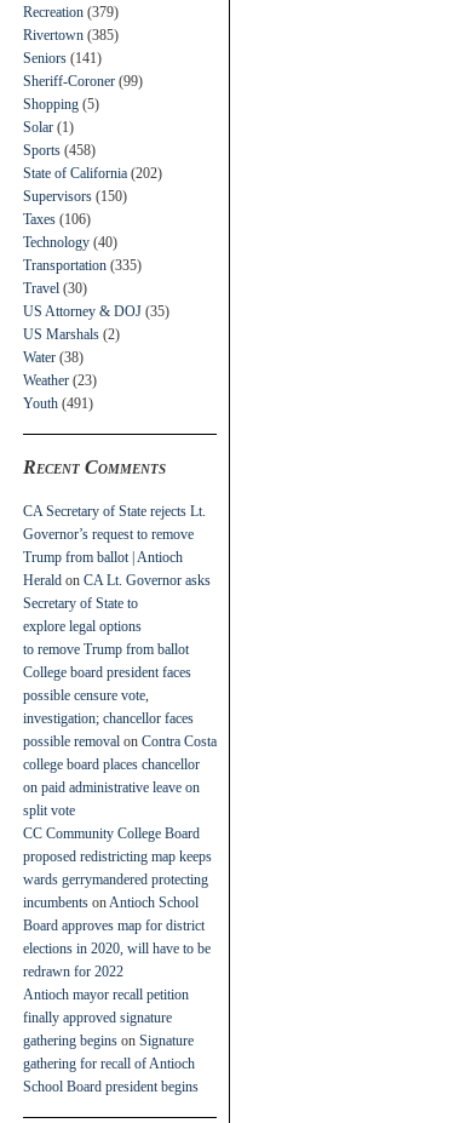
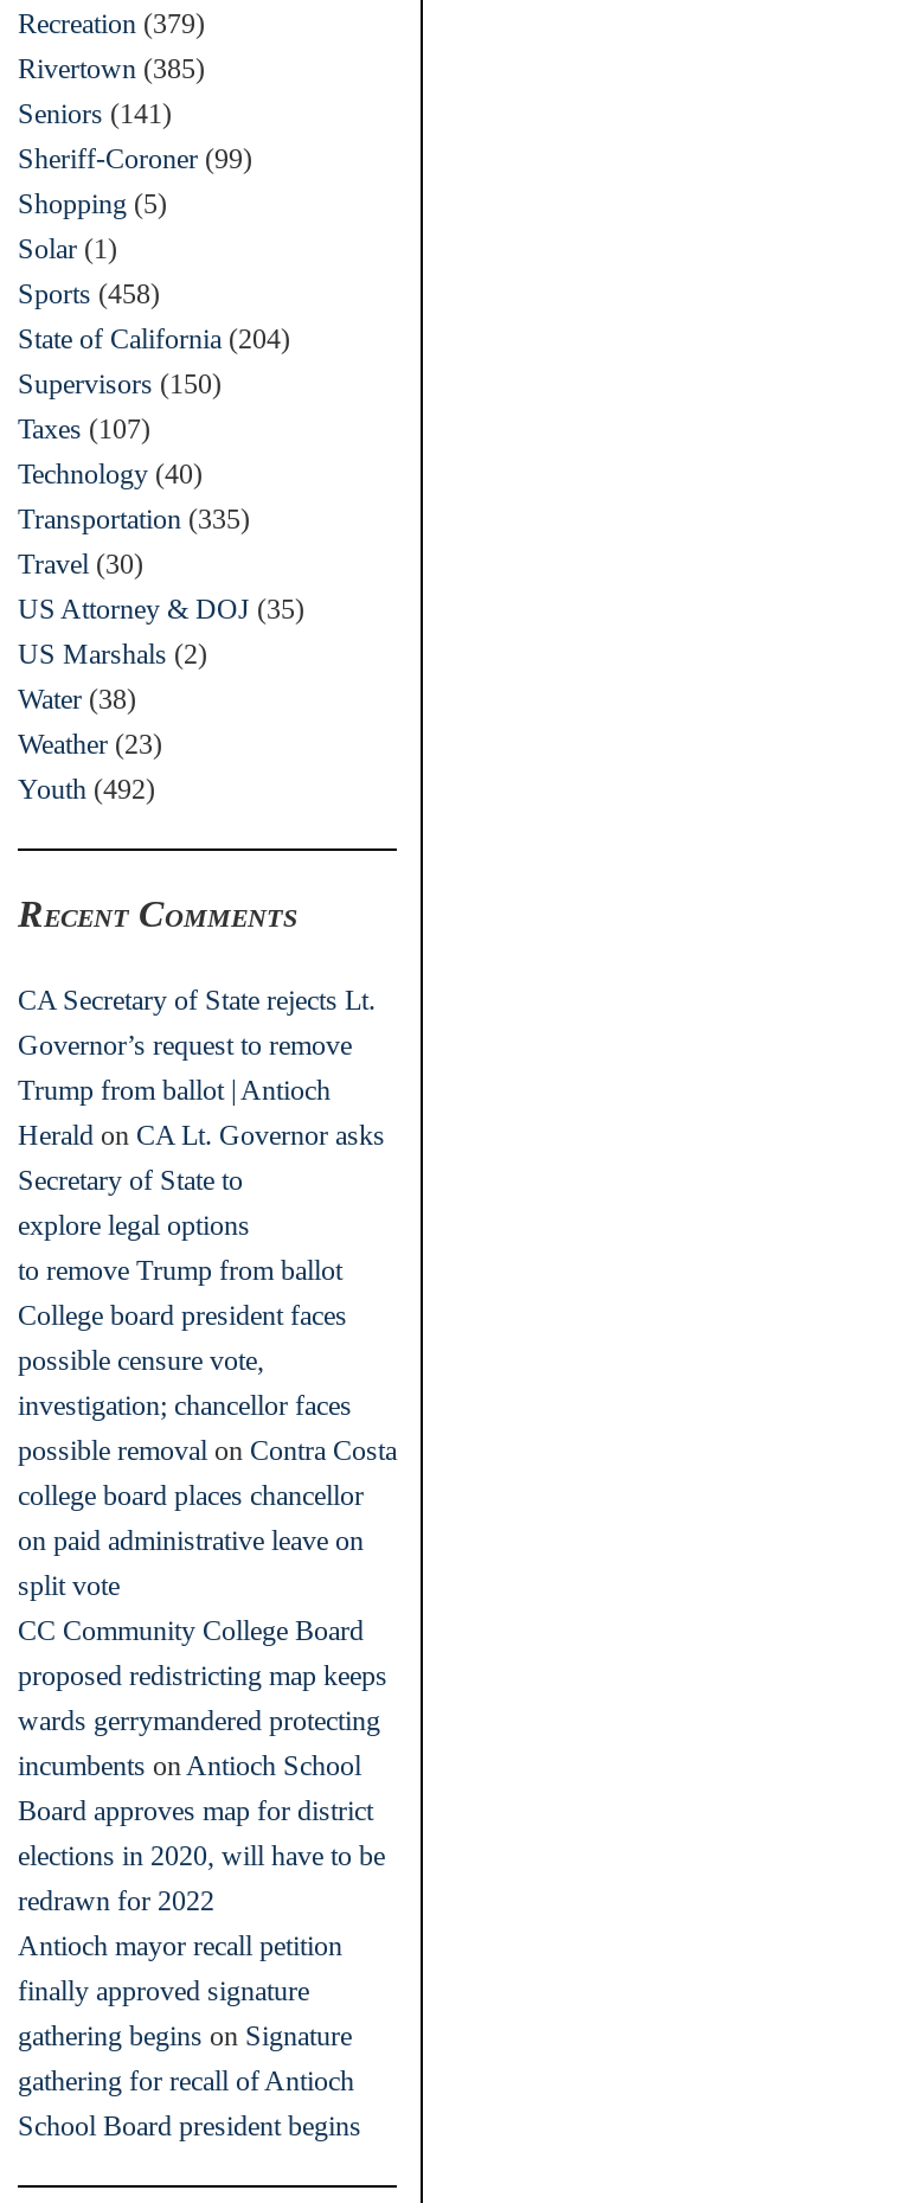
[23,165,162,182] State of California (202) -> [18,322,290,356] State of California (204)
[23,211,91,228] Taxes (106) -> [18,412,150,446] Taxes (107)
[23,395,93,412] Youth (491) -> [18,773,155,806] Youth (492)

